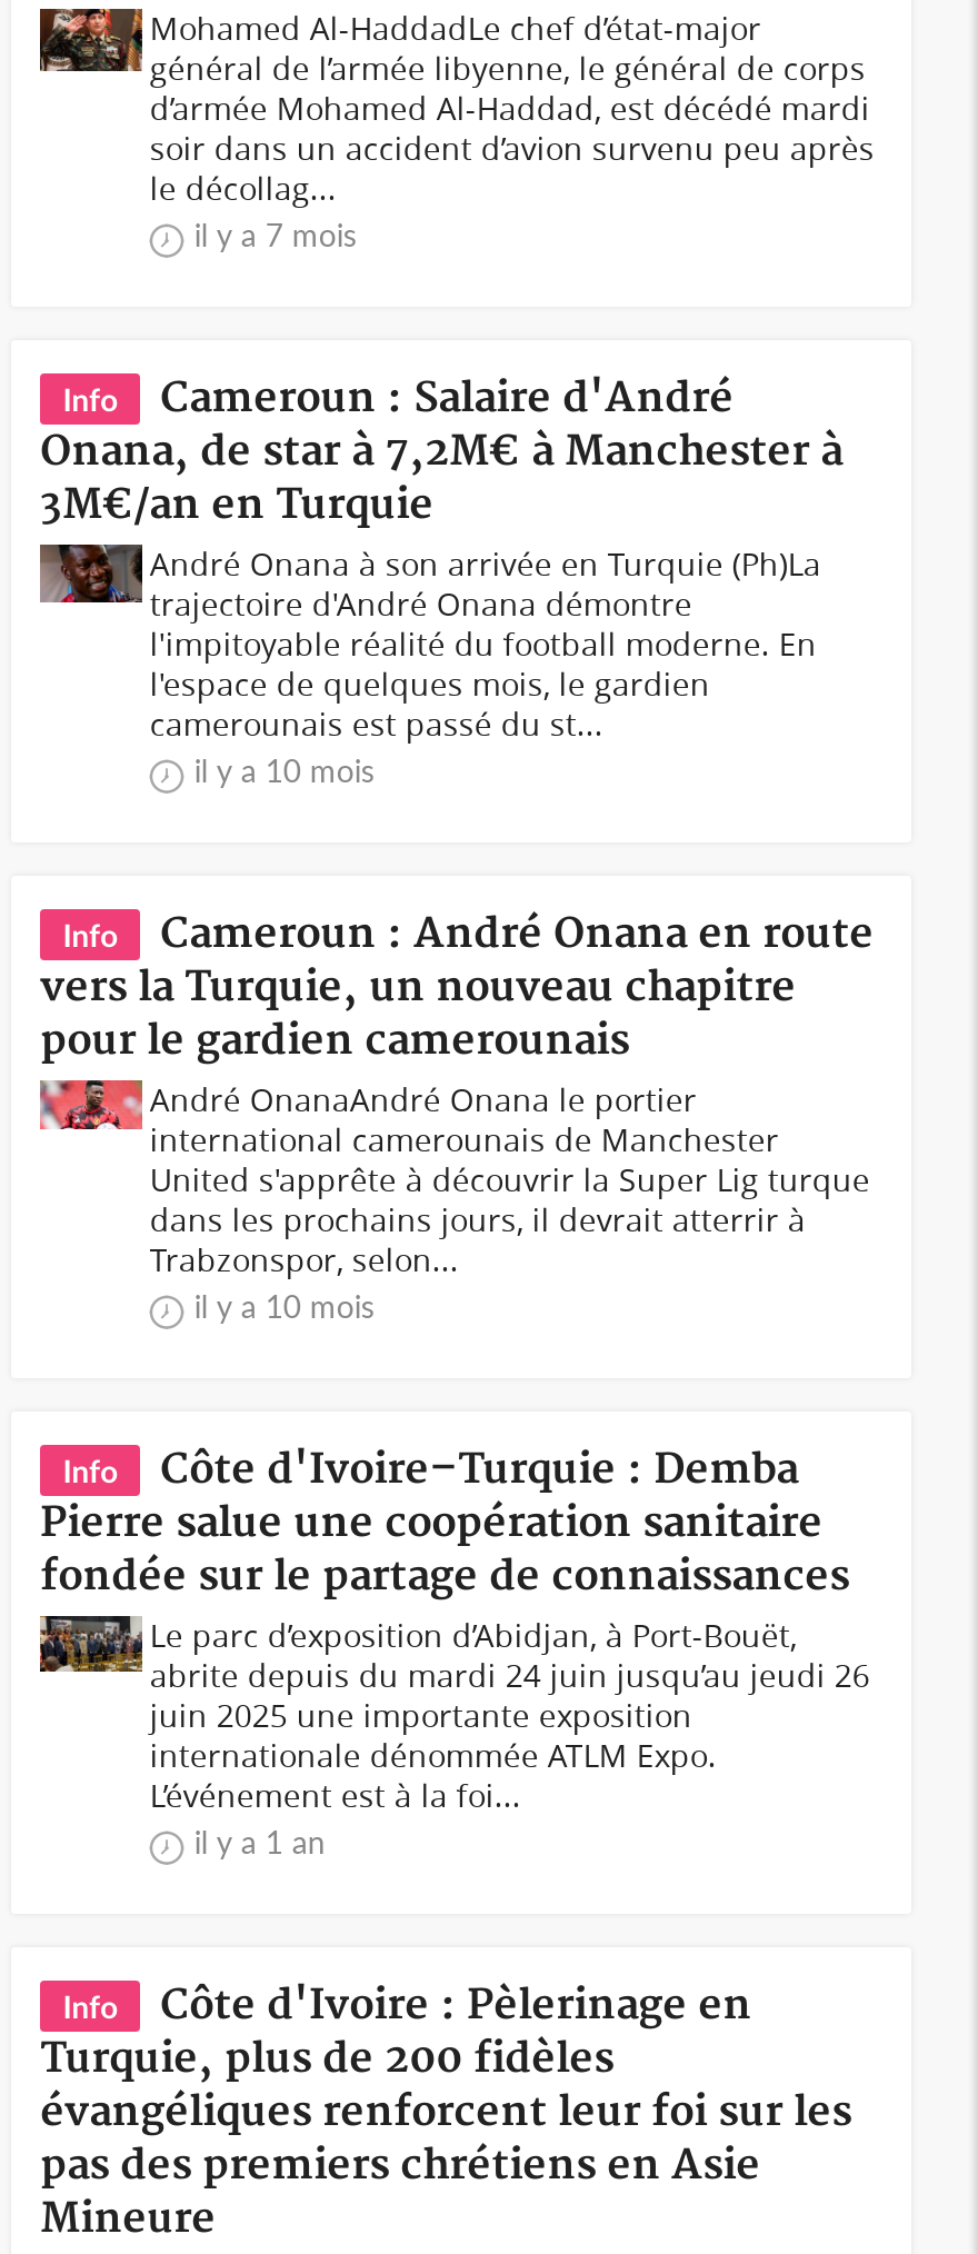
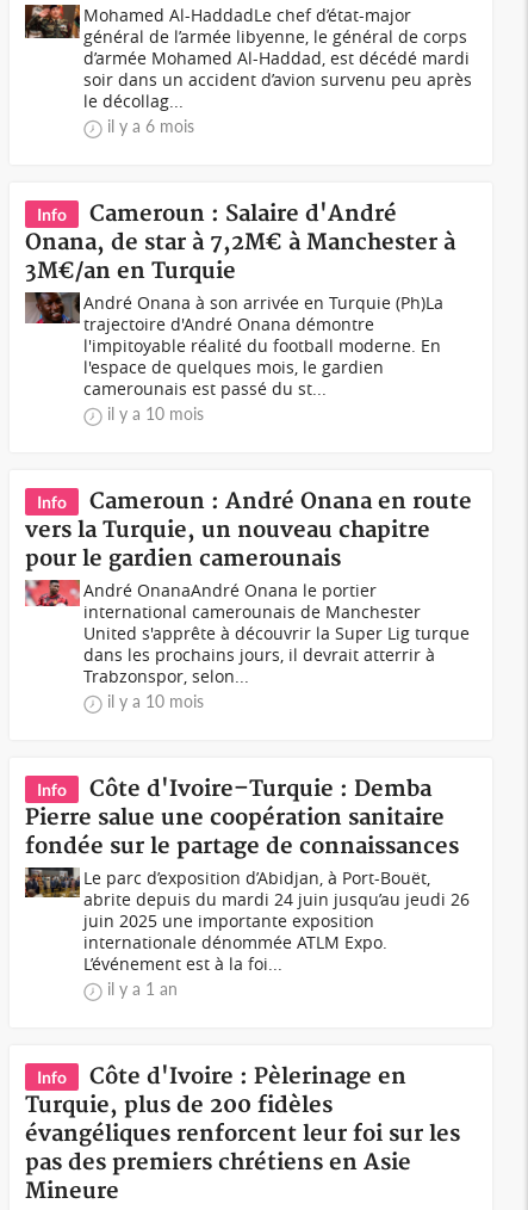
[194,216,356,253] il y a 7 mois -> [108,116,195,136] il y a 6 mois

